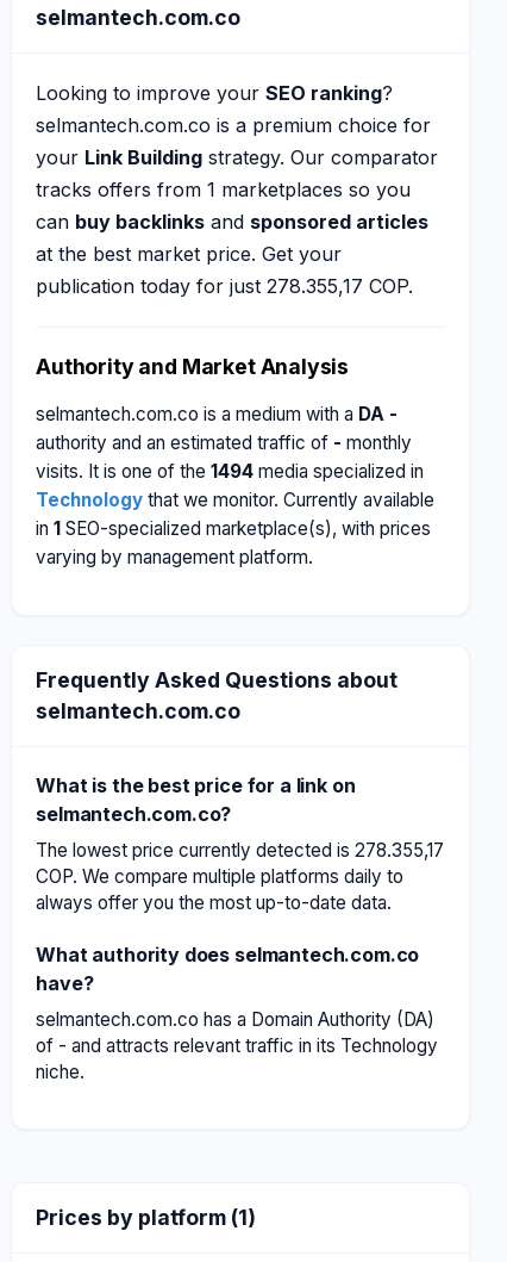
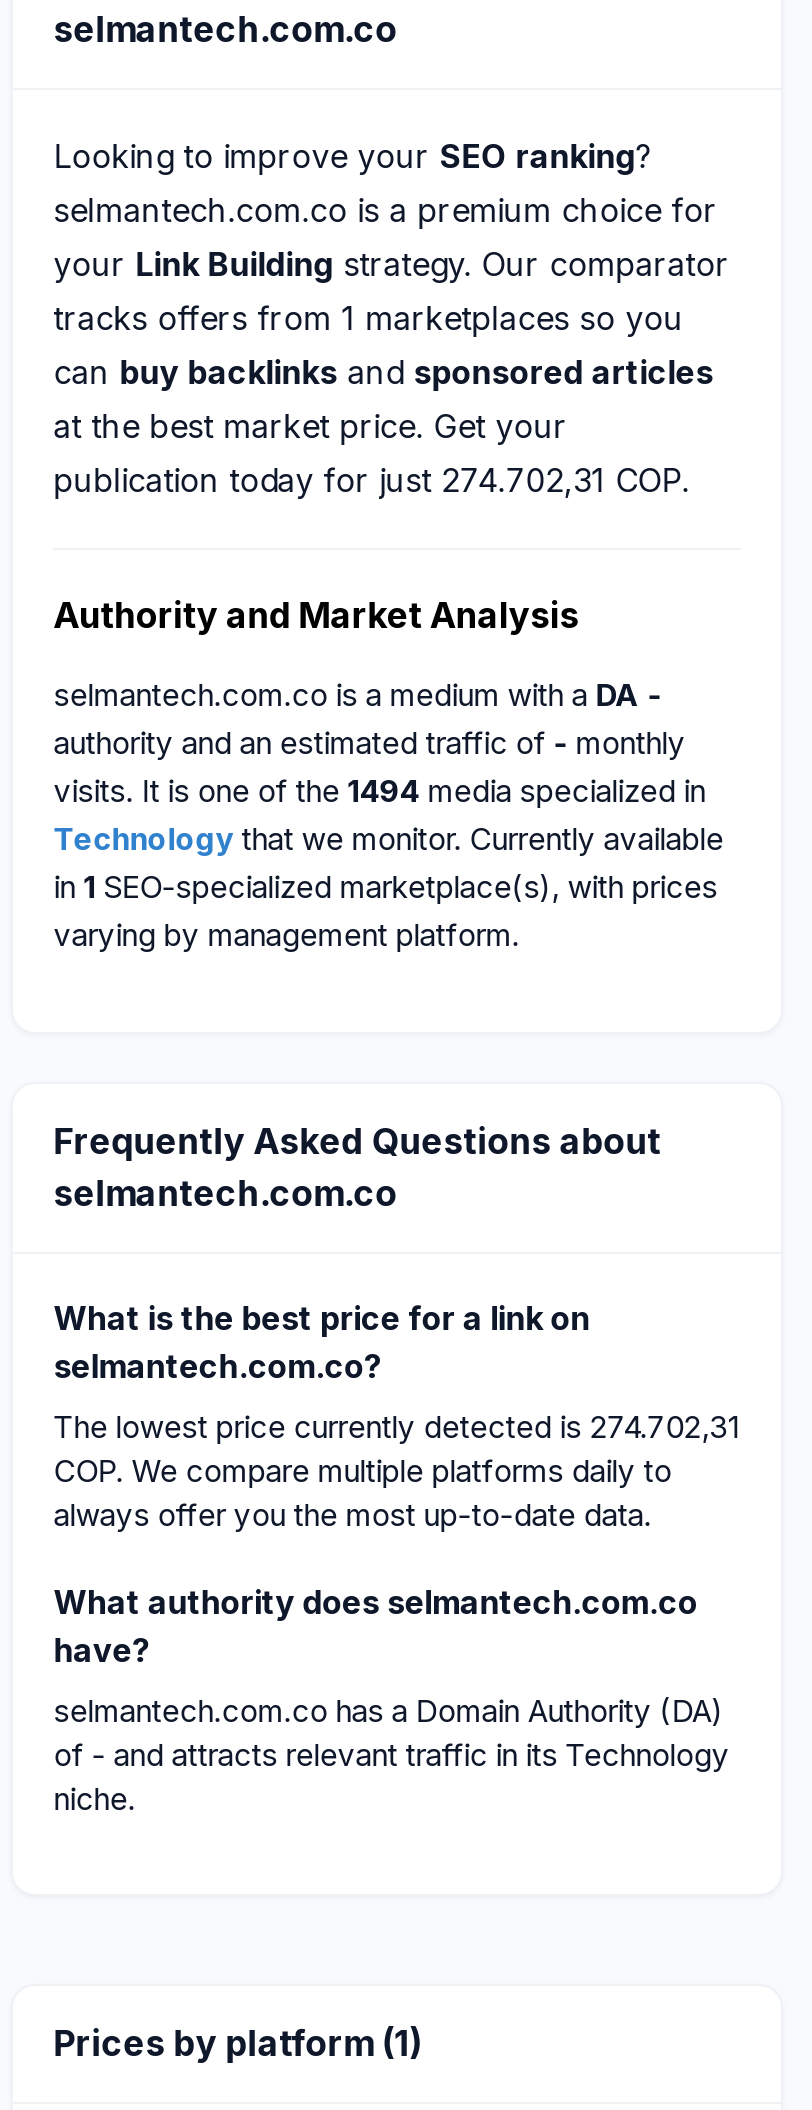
[36,274,413,298] publication today for just 278.355,17 COP. -> [53,460,689,500] publication today for just 274.702,31 COP.
[36,839,444,862] The lowest price currently detected is 278.355,17 -> [53,1408,737,1446] The lowest price currently detected is 274.702,31

